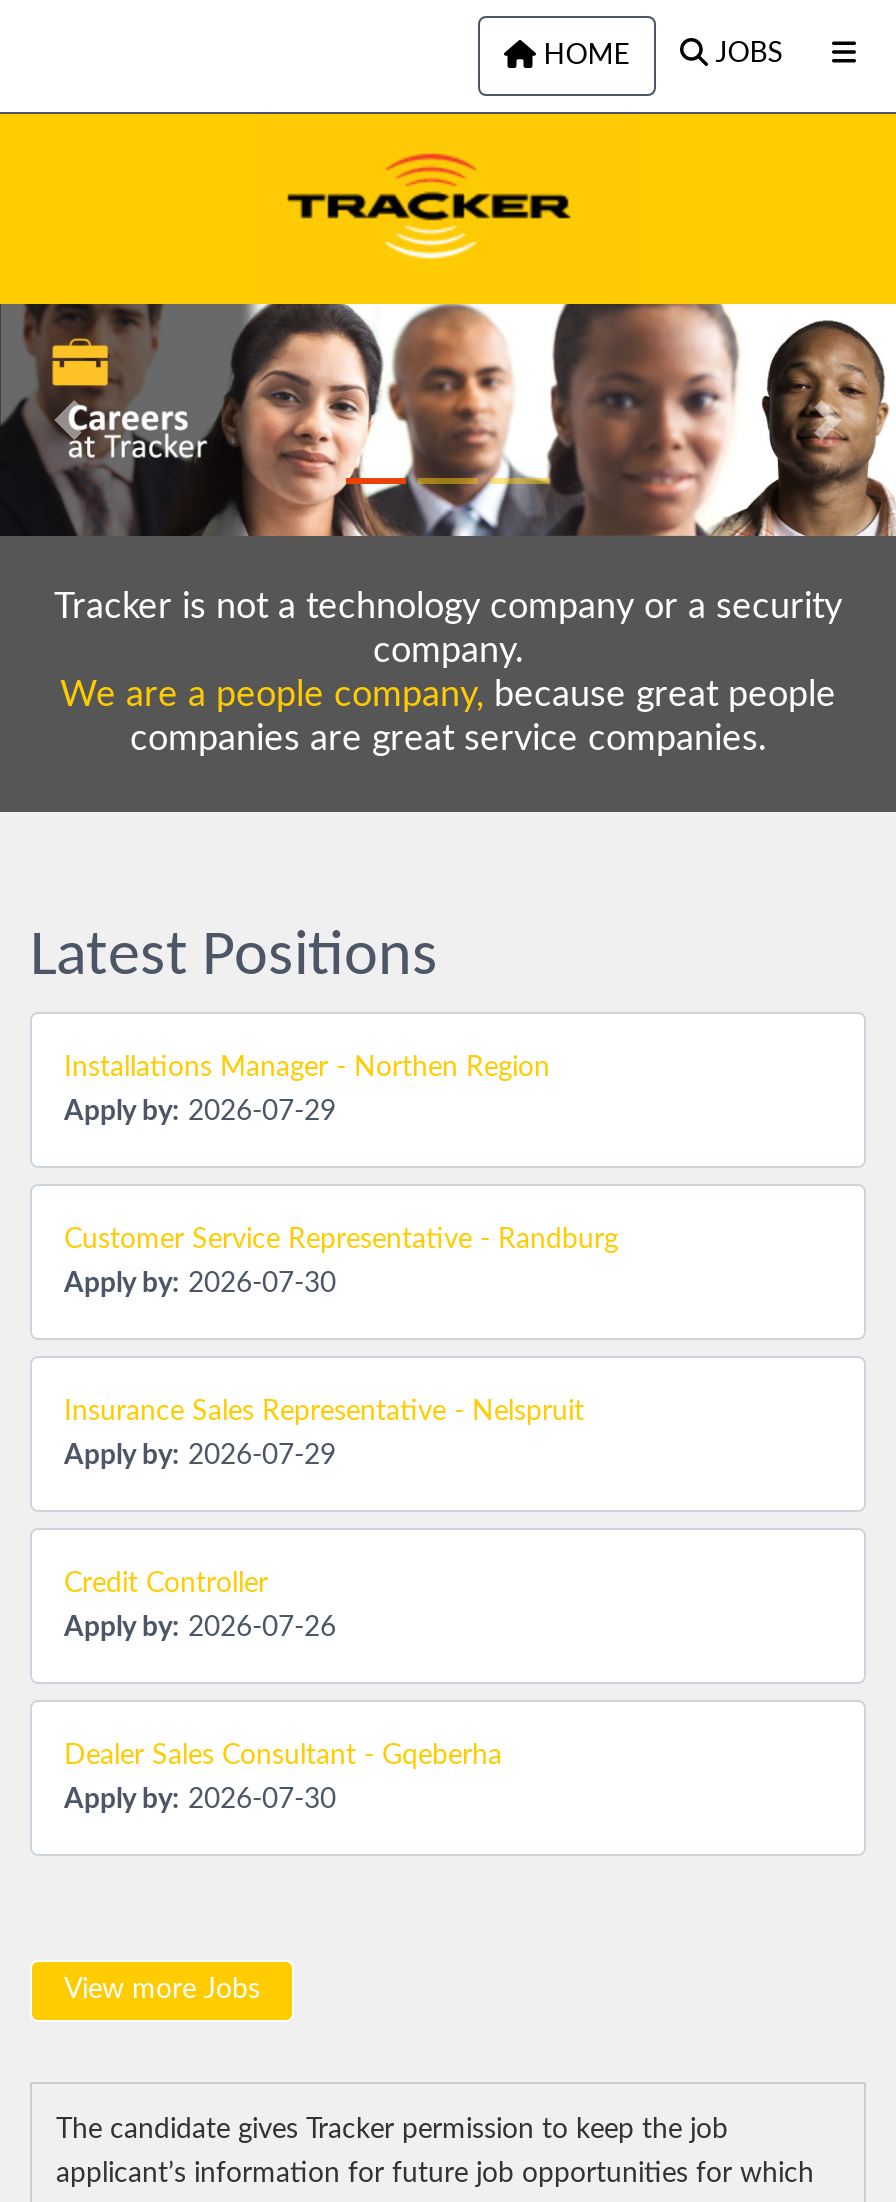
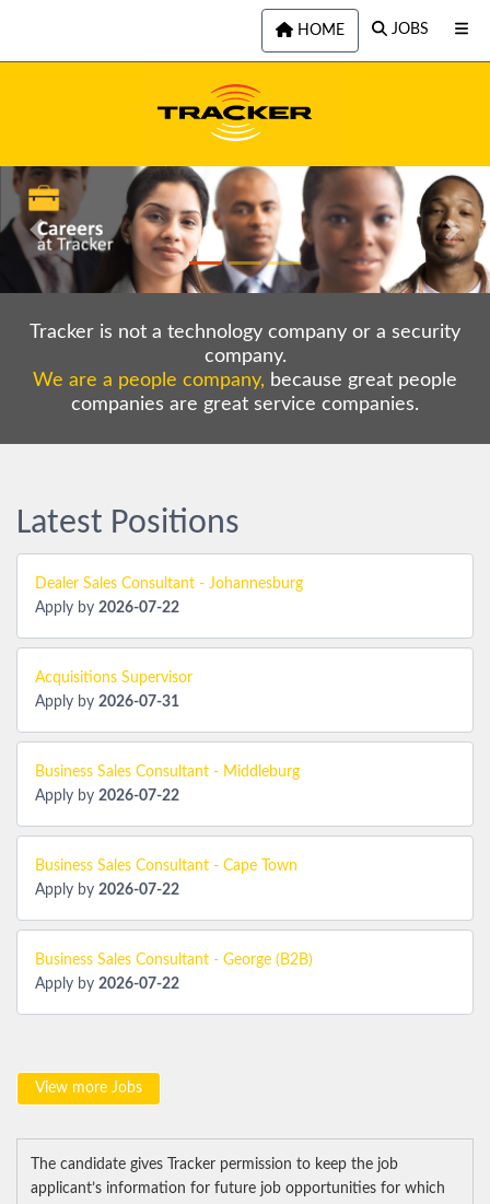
[64,1054,550,1082] Installations Manager - Northen Region -> [35,577,303,592] Dealer Sales Consultant - Johannesburg
[64,1098,336,1126] Apply by: 2026-07-29 -> [35,601,179,616] Apply by 2026-07-22
[64,1226,618,1254] Customer Service Representative - Randburg -> [35,671,192,686] Acquisitions Supervisor
[64,1270,336,1298] Apply by: 2026-07-30 -> [35,695,179,710] Apply by 2026-07-31
[64,1398,584,1426] Insurance Sales Representative - Nelspruit -> [35,765,300,780] Business Sales Consultant - Middleburg
[64,1442,336,1470] Apply by: 2026-07-29 -> [35,789,179,804] Apply by 2026-07-22
[64,1570,268,1598] Credit Controller -> [35,859,297,874] Business Sales Consultant - Cape Town
[64,1614,336,1642] Apply by: 2026-07-26 -> [35,883,179,898] Apply by 2026-07-22
[64,1742,502,1770] Dealer Sales Consultant - Gqeberha -> [35,953,313,968] Business Sales Consultant - George (B2B)
[64,1786,336,1814] Apply by: 2026-07-30 -> [35,977,179,992] Apply by 2026-07-22

